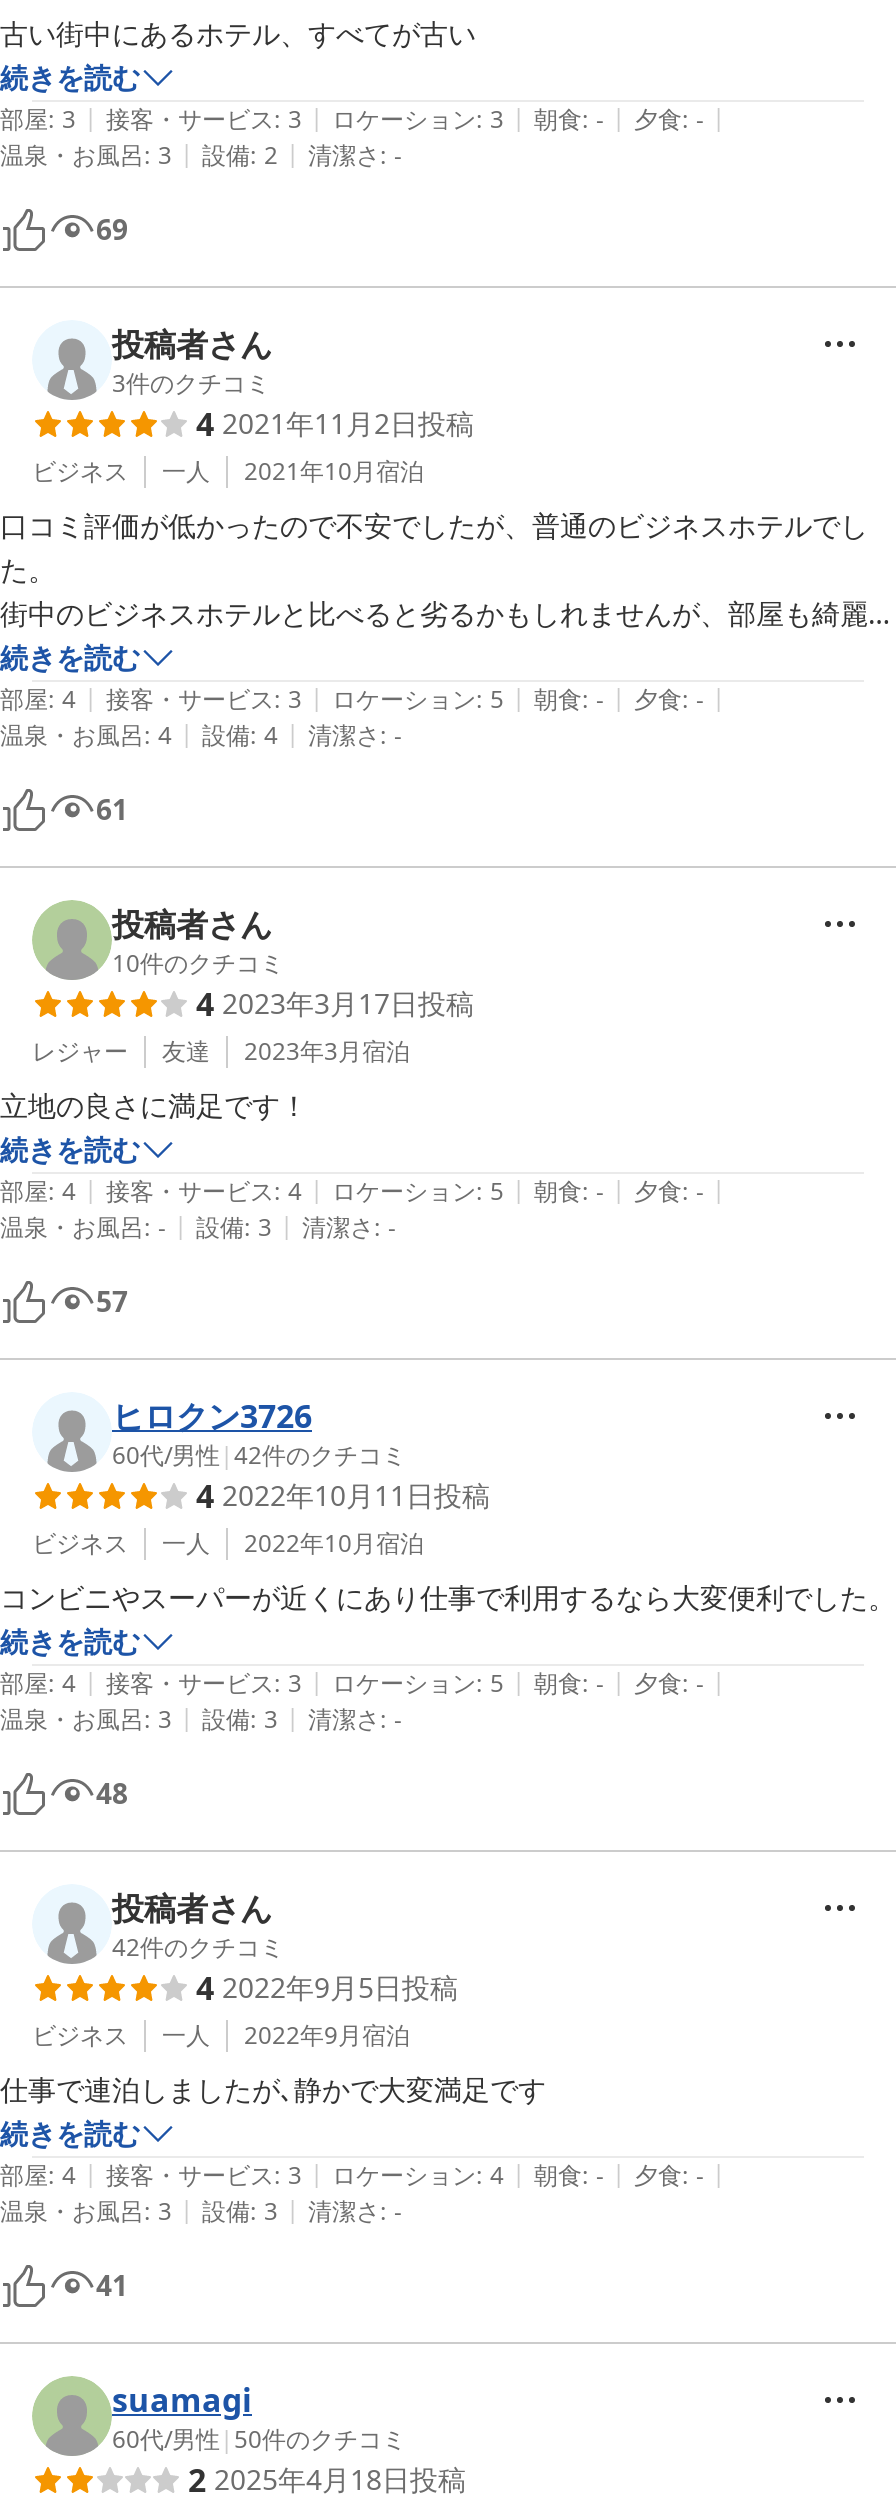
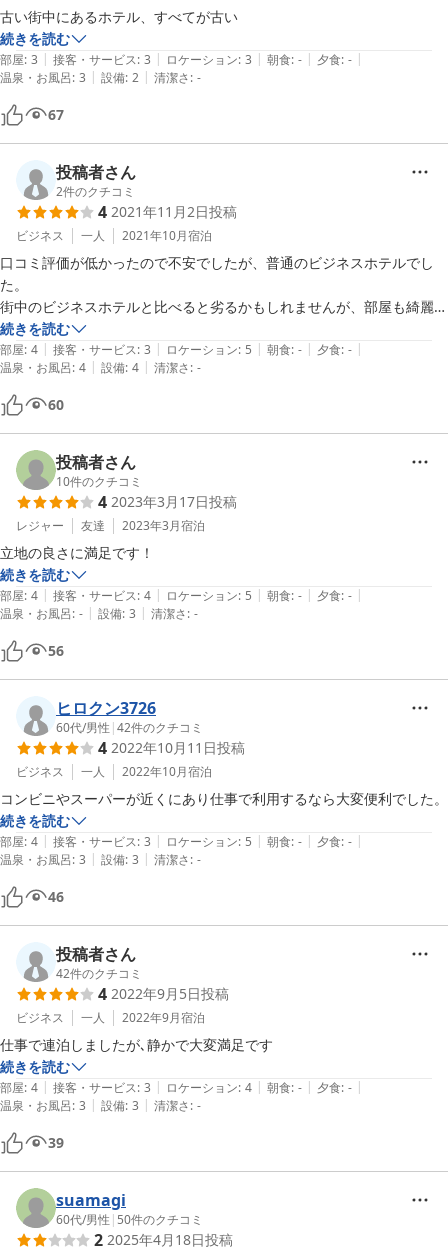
[96,210,128,248] 69 -> [48,105,64,124] 67
[112,366,270,400] 3件のクチコミ -> [56,183,135,200] 2件のクチコミ
[96,790,128,828] 61 -> [48,395,64,414] 60
[96,1282,128,1320] 57 -> [48,641,64,660] 56
[96,1774,128,1812] 48 -> [48,887,64,906] 46
[96,2266,128,2304] 41 -> [48,1133,64,1152] 39

